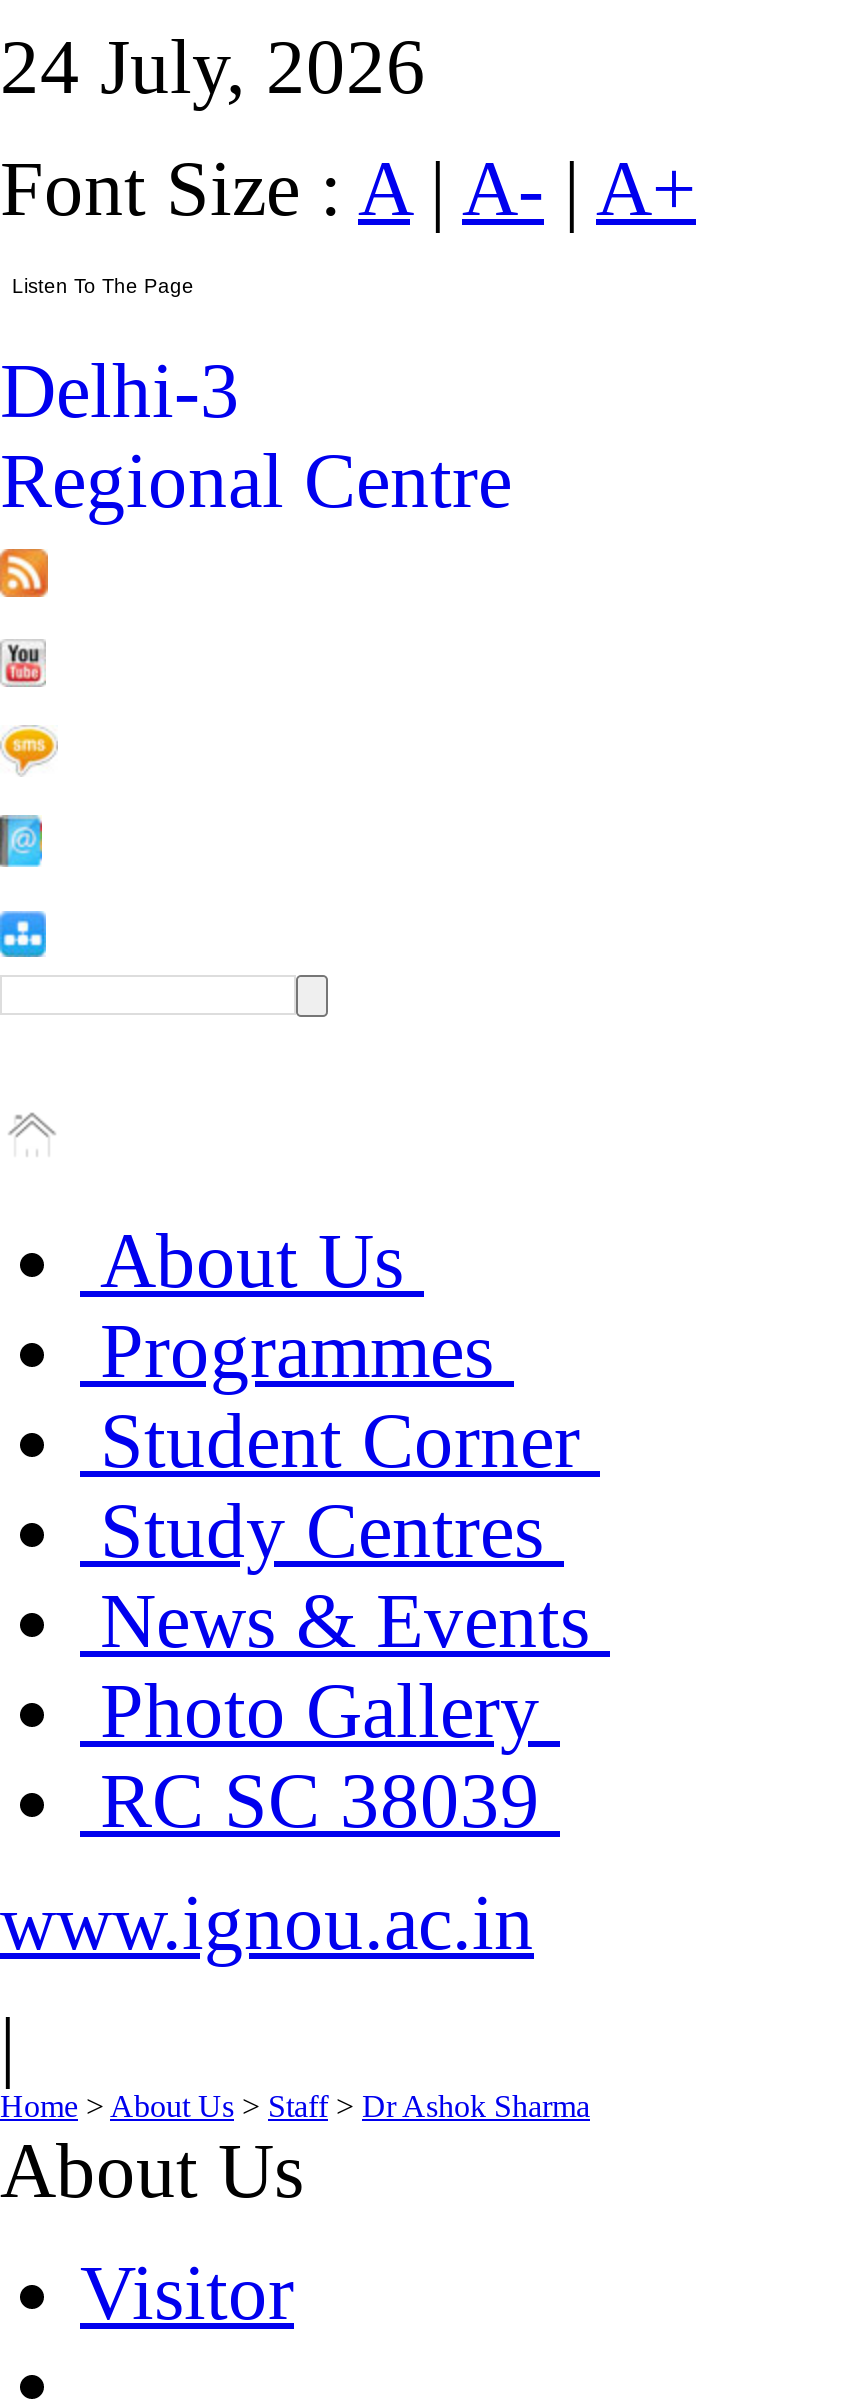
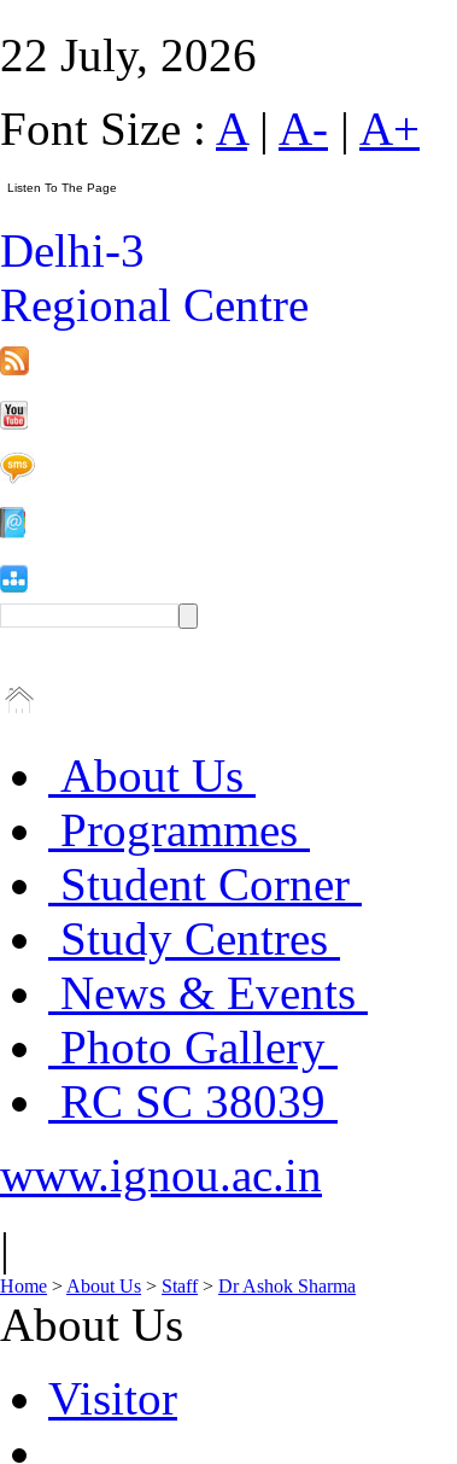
[0,23,426,109] 24 July, 2026 -> [0,29,257,81] 22 July, 2026

